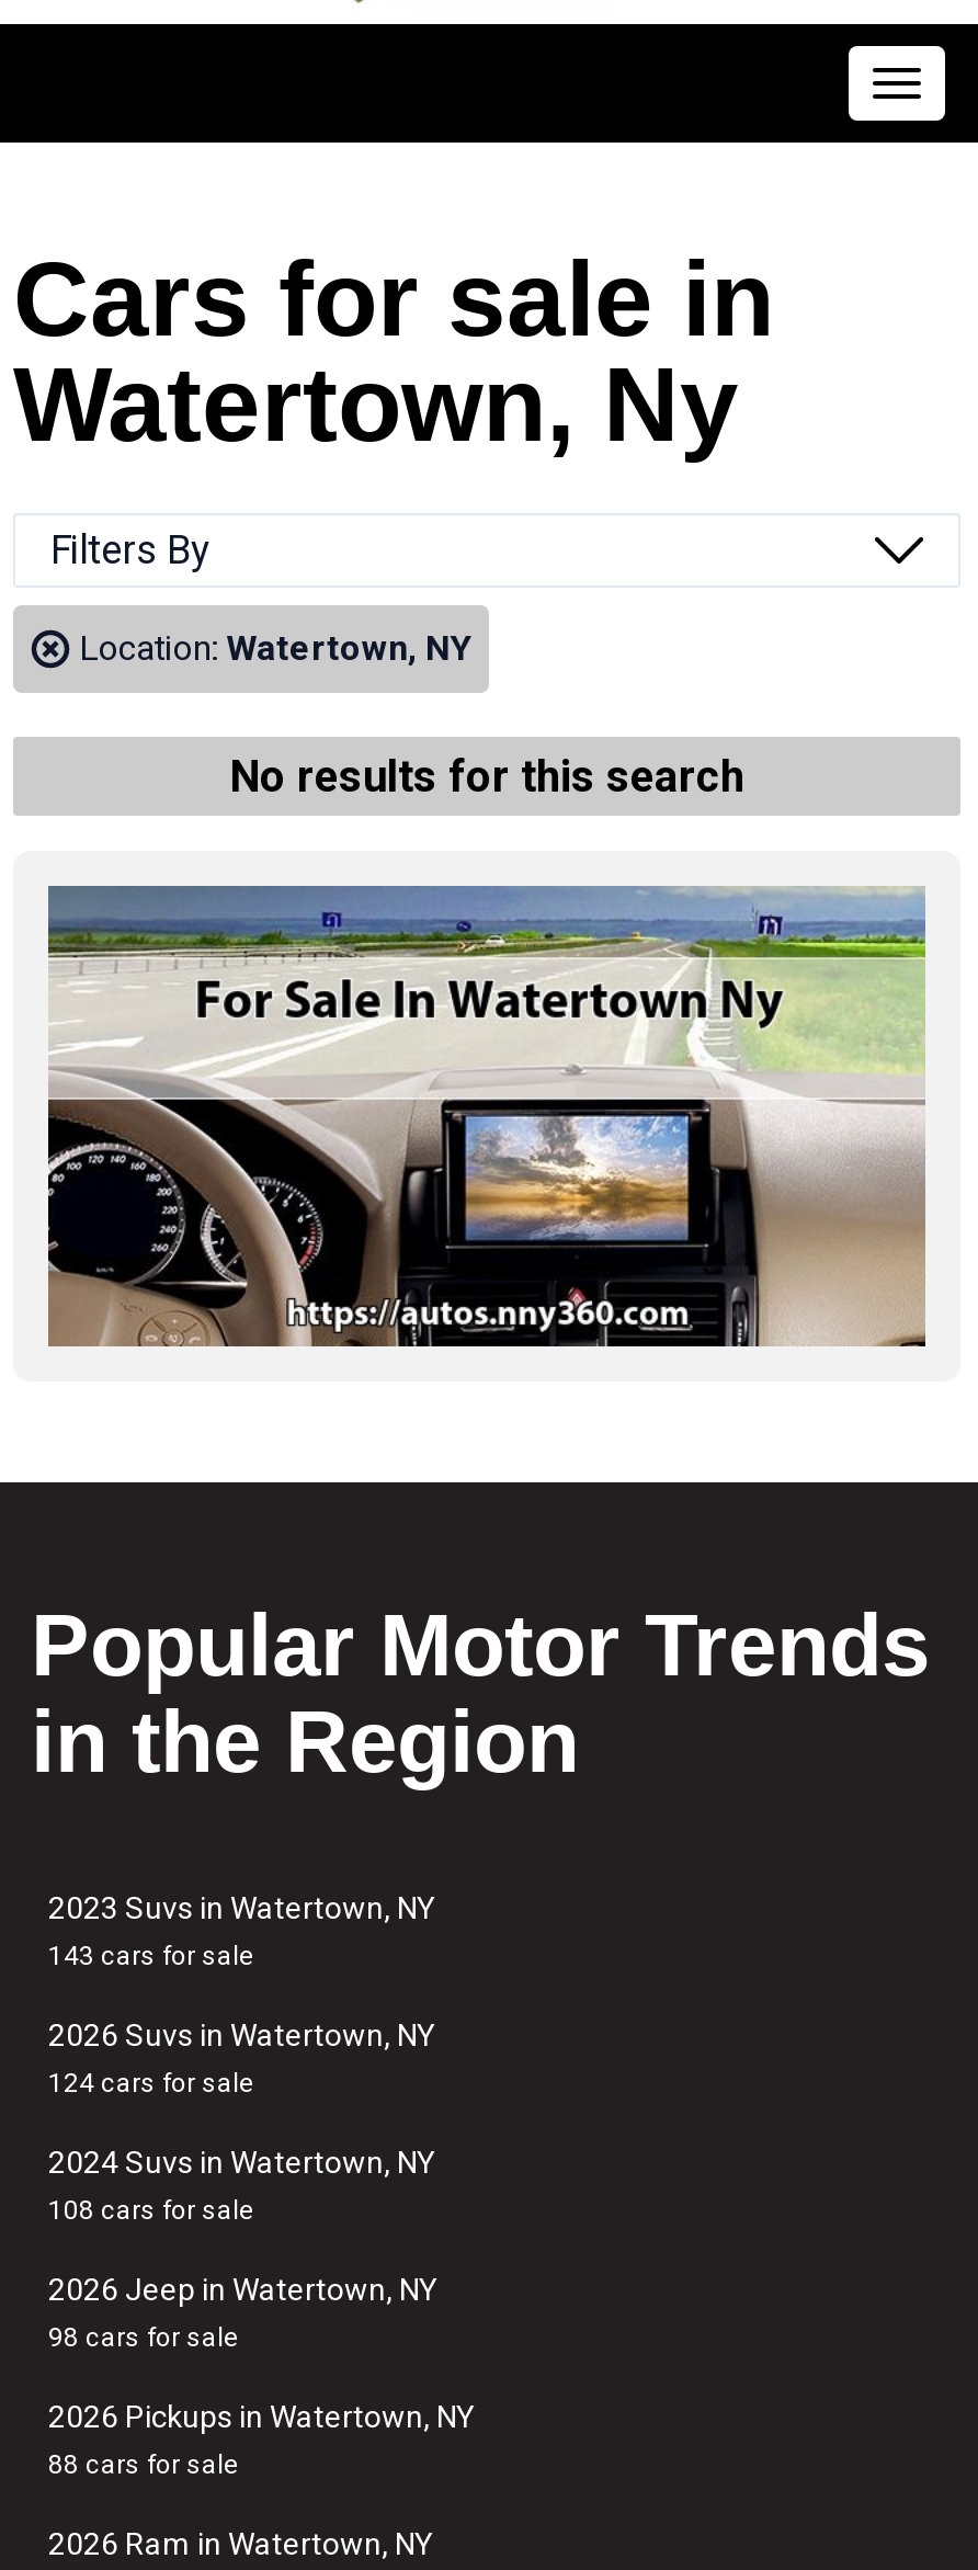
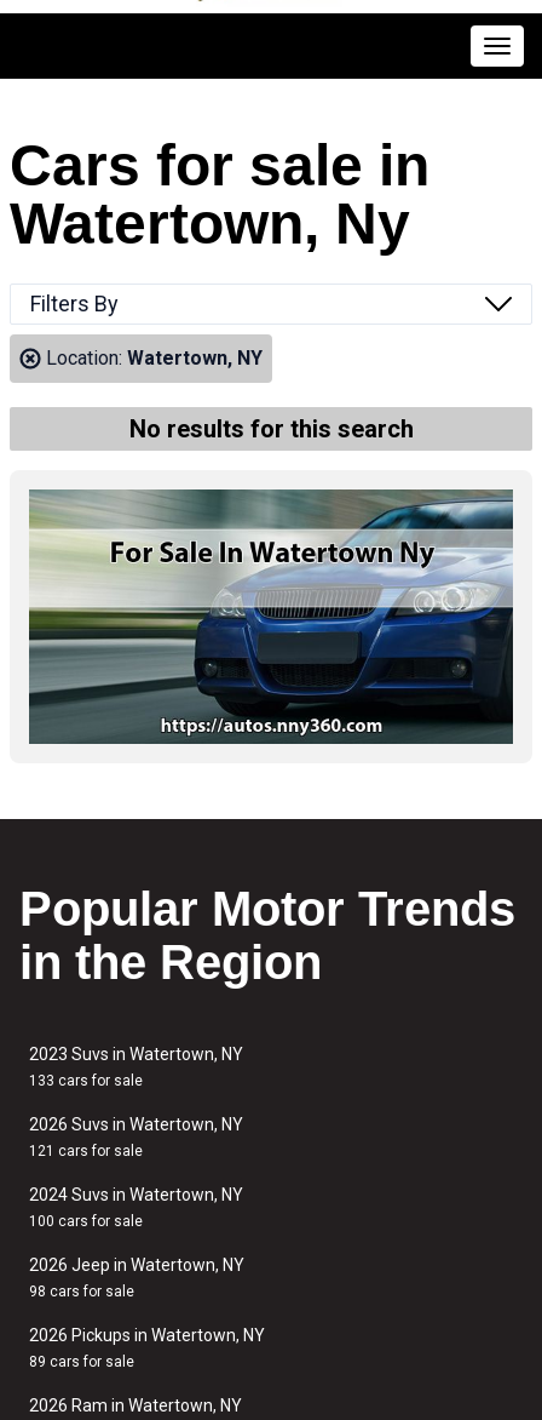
[48,886,928,1349] [image] -> [29,489,514,745] [image]
[48,1941,254,1971] 143 cars for sale -> [29,1072,143,1089] 133 cars for sale
[48,2068,254,2099] 124 cars for sale -> [29,1143,143,1160] 121 cars for sale
[48,2195,254,2226] 108 cars for sale -> [29,1213,143,1230] 100 cars for sale
[48,2449,239,2480] 88 cars for sale -> [29,1353,134,1370] 89 cars for sale

